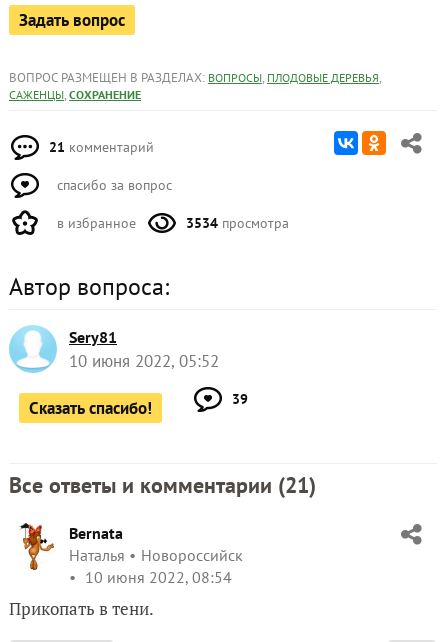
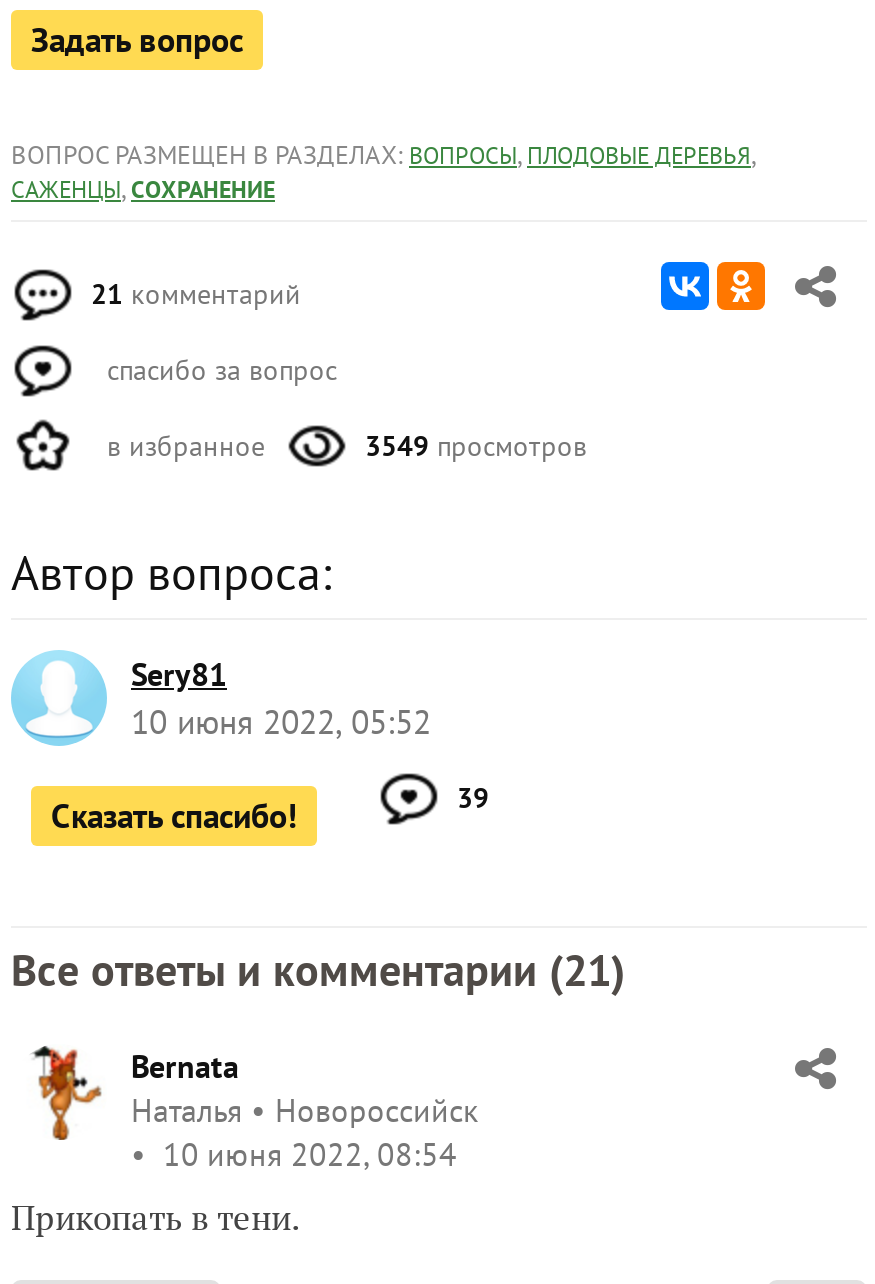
[186,214,289,232] 3534 просмотра -> [365,428,587,464] 3549 просмотров

